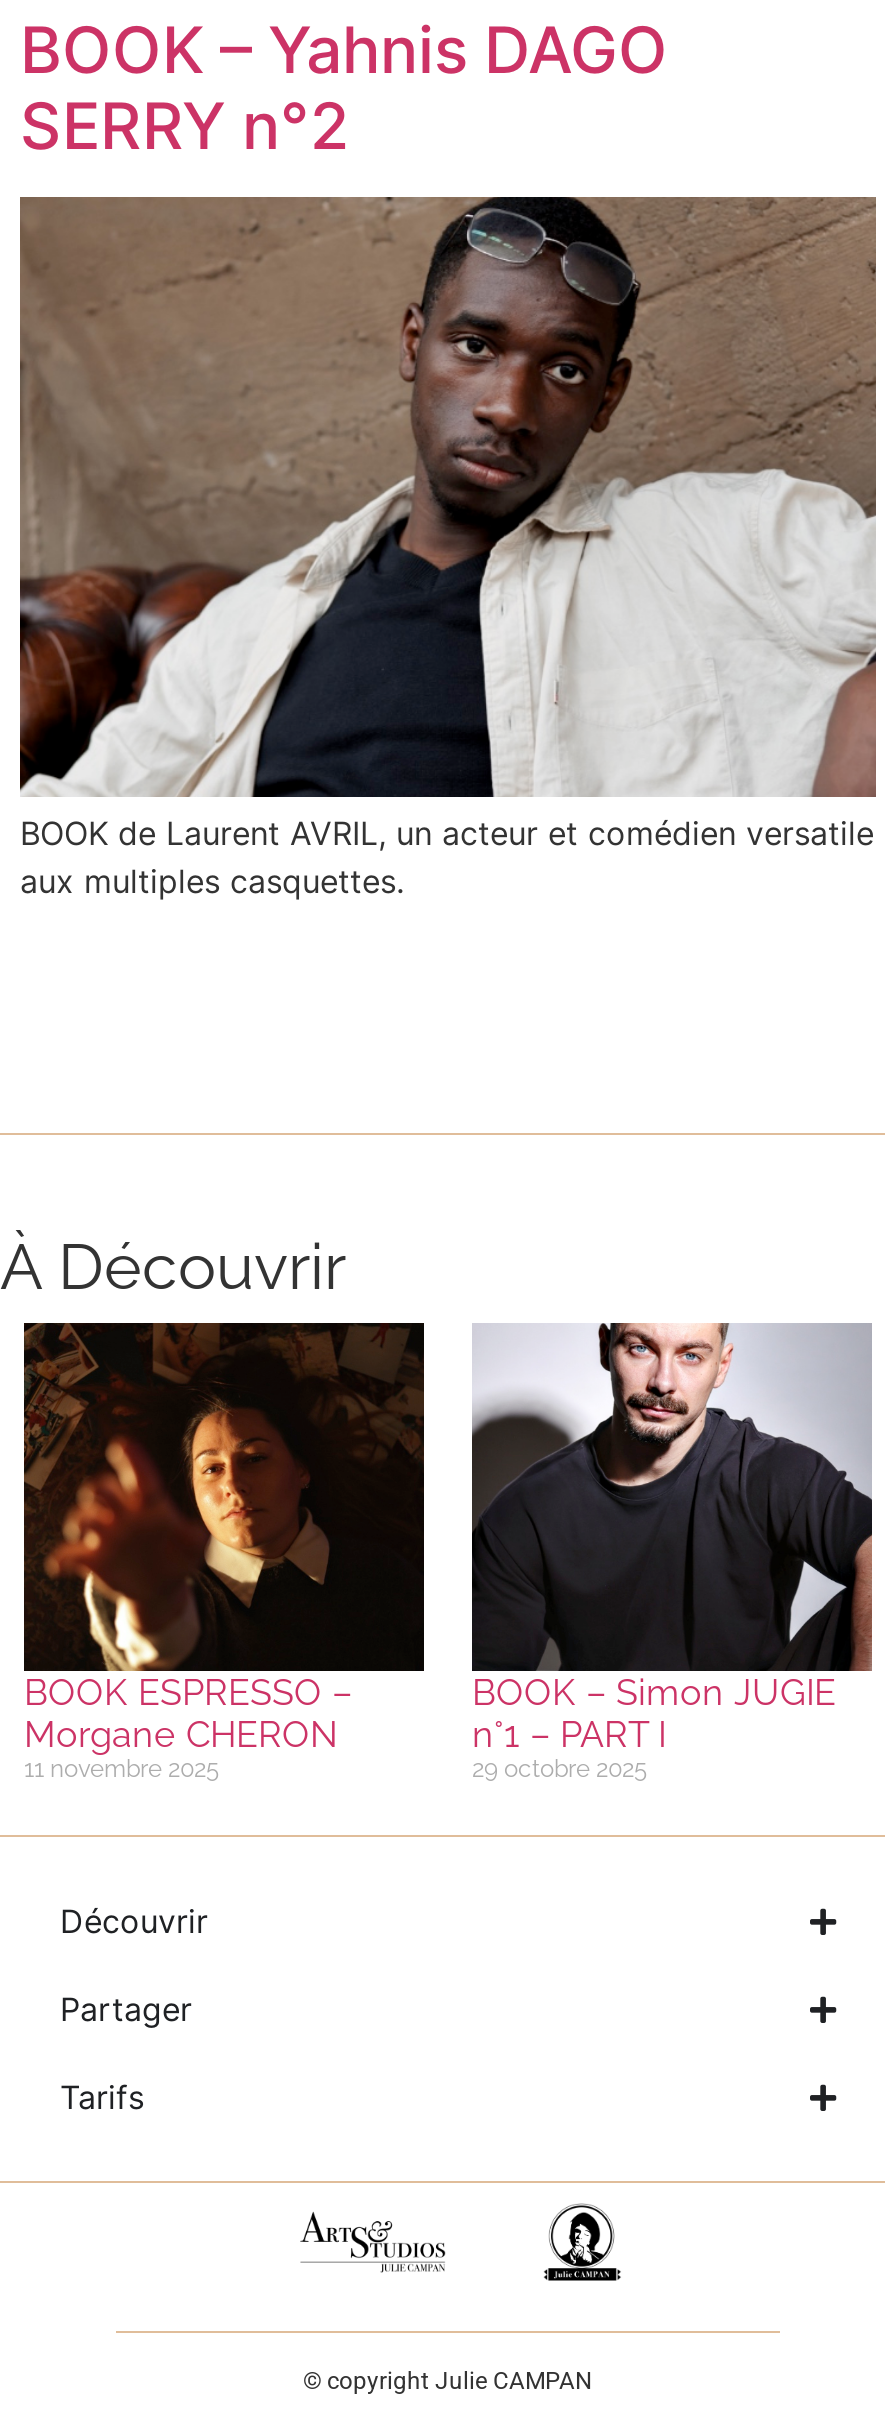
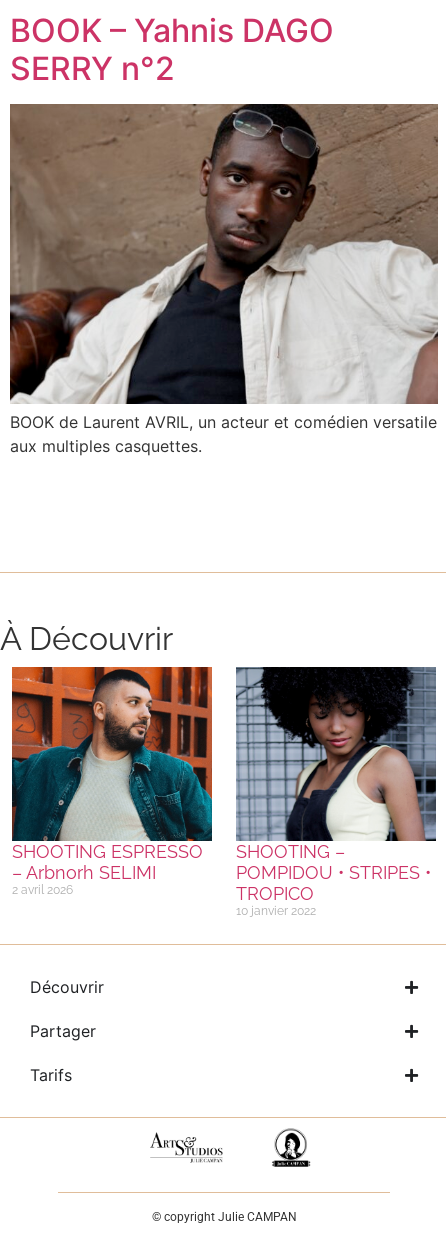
[22,1321,426,1783] [image] | BOOK ESPRESSO – | Morgane CHERON | 11 novembre 2025 -> [11,666,213,897] [image] | SHOOTING ESPRESSO | – Arbnorh SELIMI | 2 avril 2026
[472,1321,874,1783] [image] | BOOK – Simon JUGIE | n°1 – PART I | 29 octobre 2025 -> [236,666,437,918] [image] | SHOOTING – | POMPIDOU • STRIPES • | TROPICO | 10 janvier 2022

